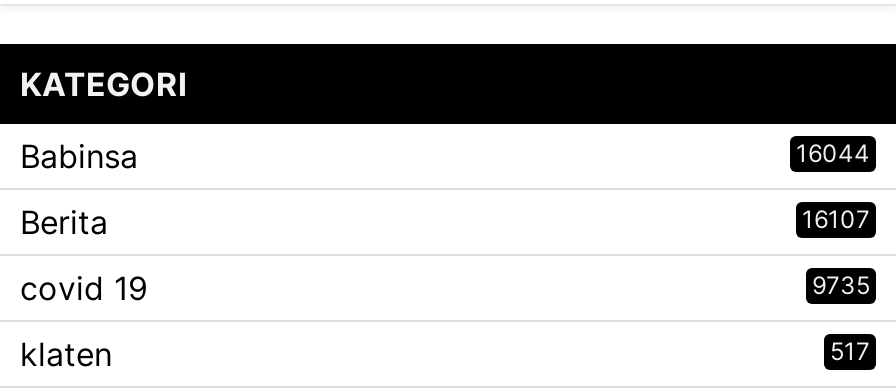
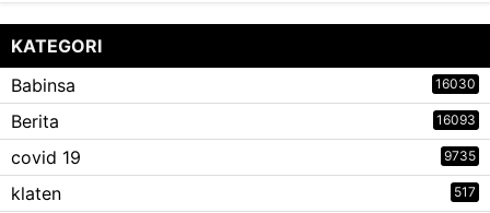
[796,138,870,168] 16044 -> [435,75,476,92] 16030
[802,204,870,234] 16107 -> [436,111,476,128] 16093

